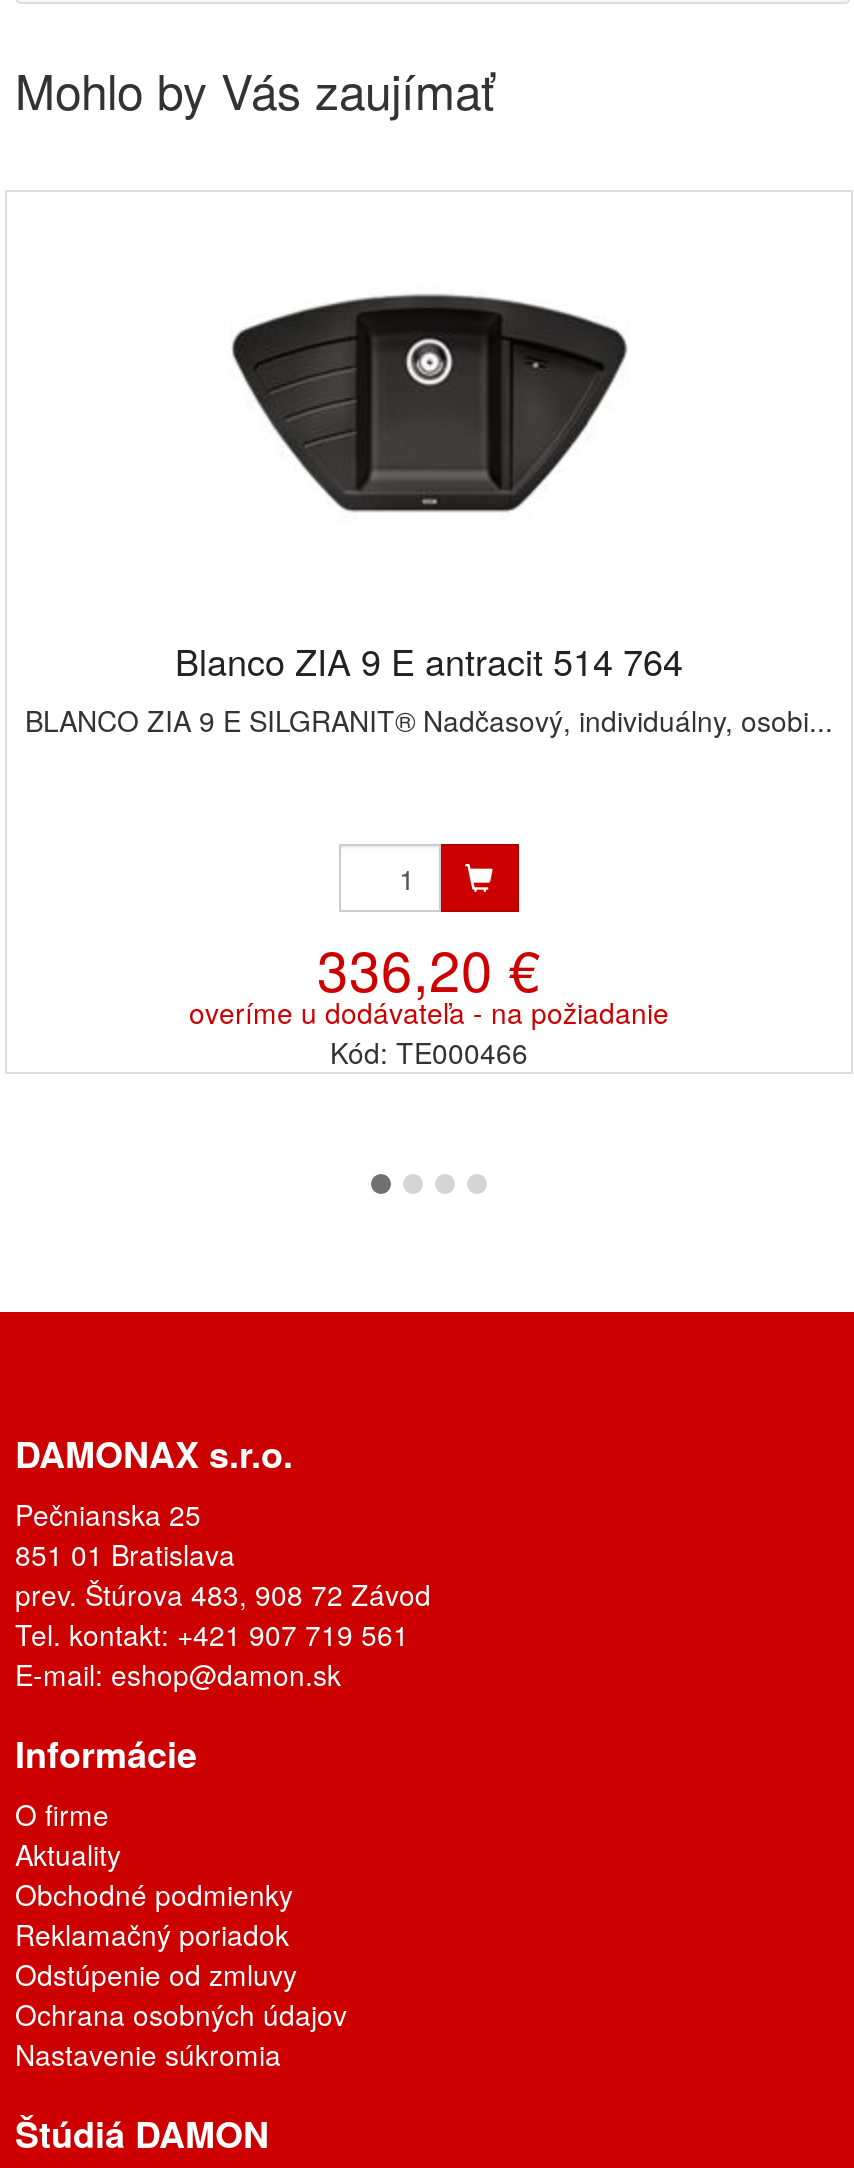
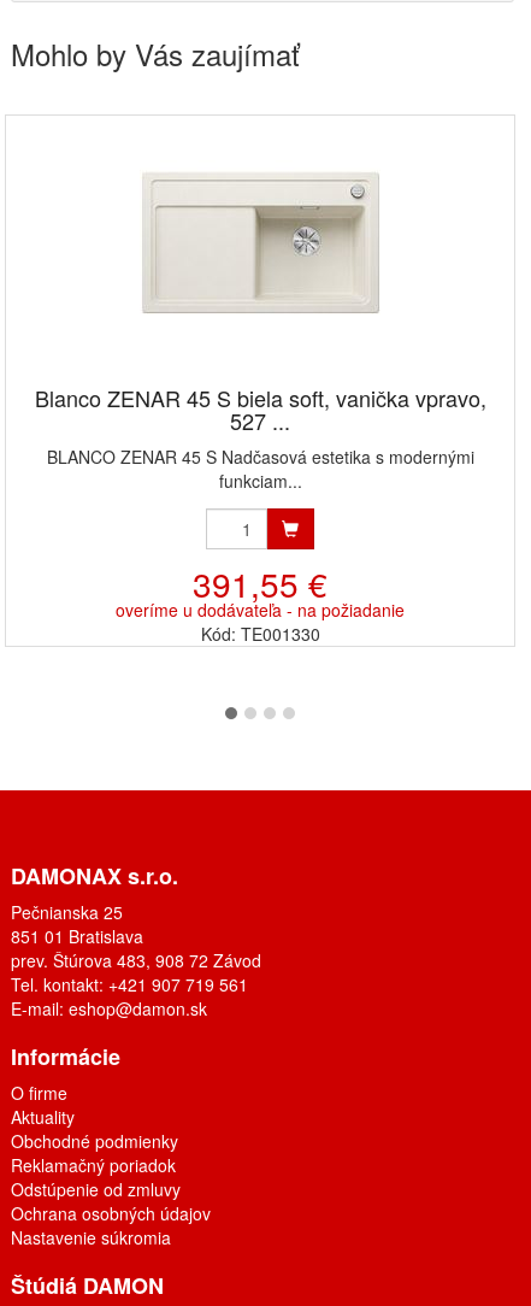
[231,290,627,518] [image] -> [142,173,379,313] [image]
[25,634,833,740] Blanco ZIA 9 E antracit 514 764 | BLANCO ZIA 9 E SILGRANIT® Nadčasový, individuálny, osobi... -> [34,382,486,493] Blanco ZENAR 45 S biela soft, vanička vpravo, | 527 ... | BLANCO ZENAR 45 S Nadčasová estetika s modernými | funkciam...
[317,928,541,1008] 336,20 € -> [193,559,328,607] 391,55 €
[330,1032,528,1072] Kód: TE000466 -> [200,622,320,646] Kód: TE001330

